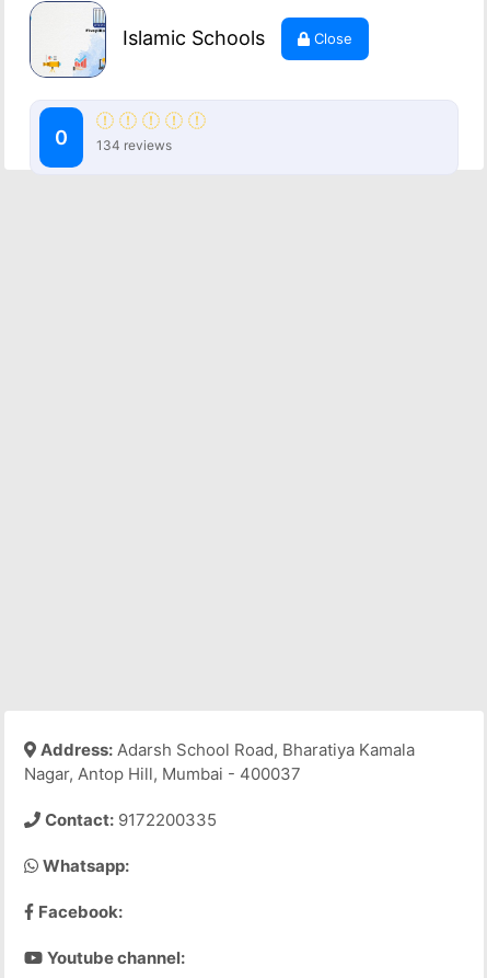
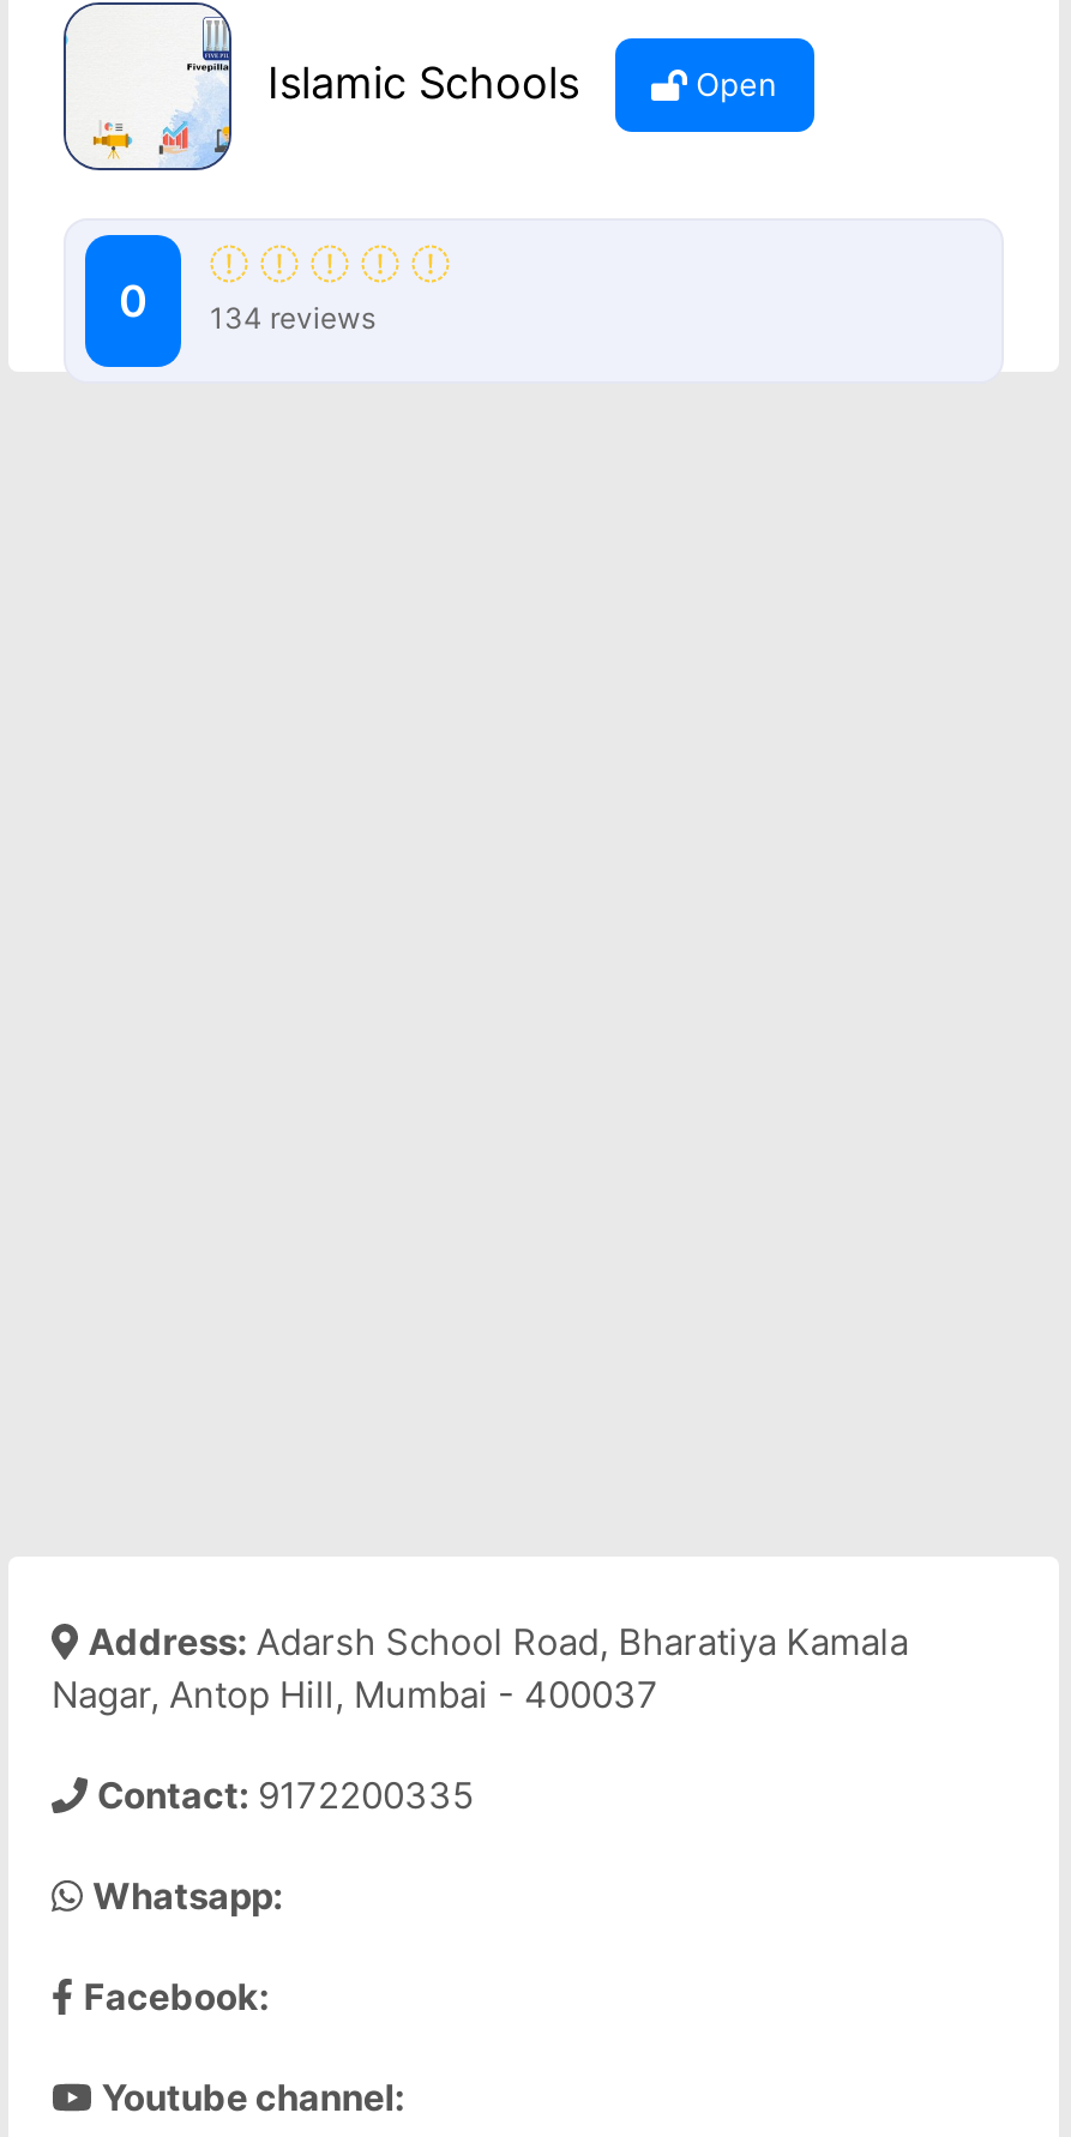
[310,30,353,47] Close -> [686,65,777,103] Open

